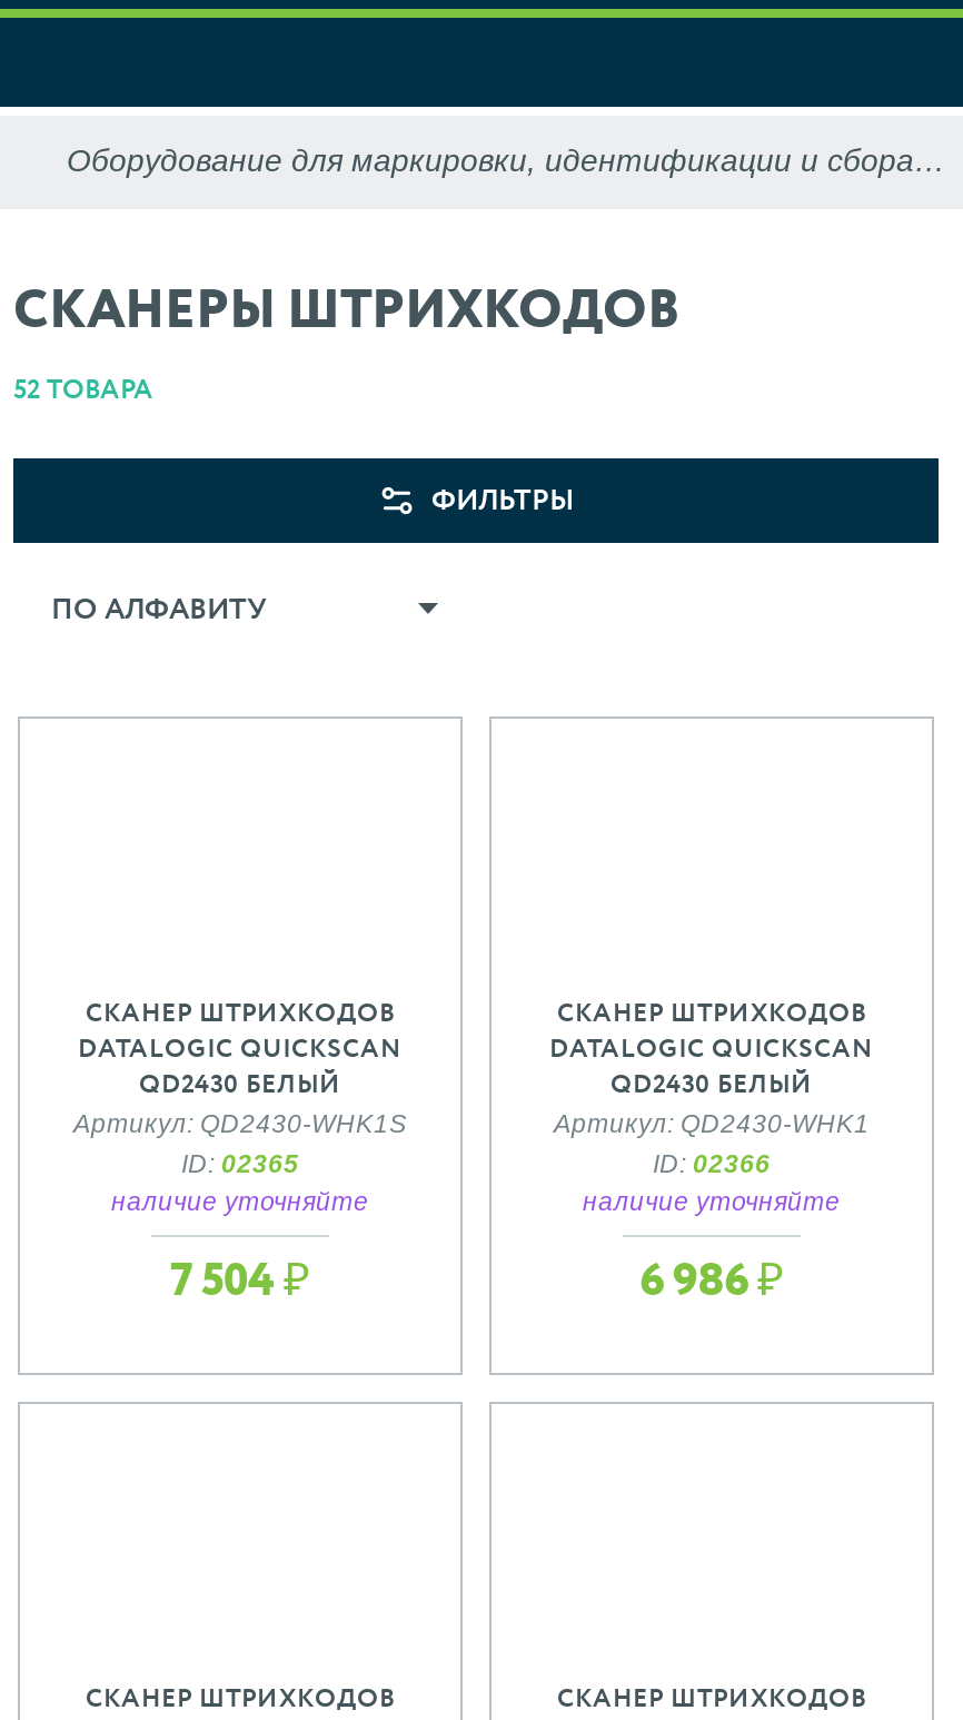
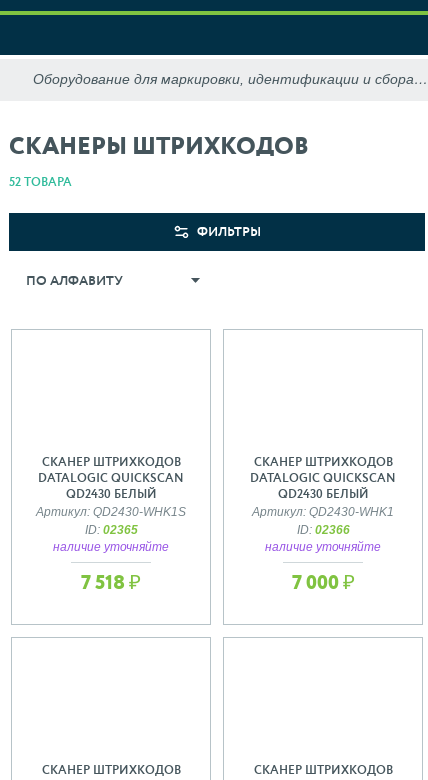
[170,1259,310,1306] 7 504 ₽ -> [81,573,141,594] 7 518 ₽
[639,1259,784,1306] 6 986 ₽ -> [291,573,354,594] 7 000 ₽

